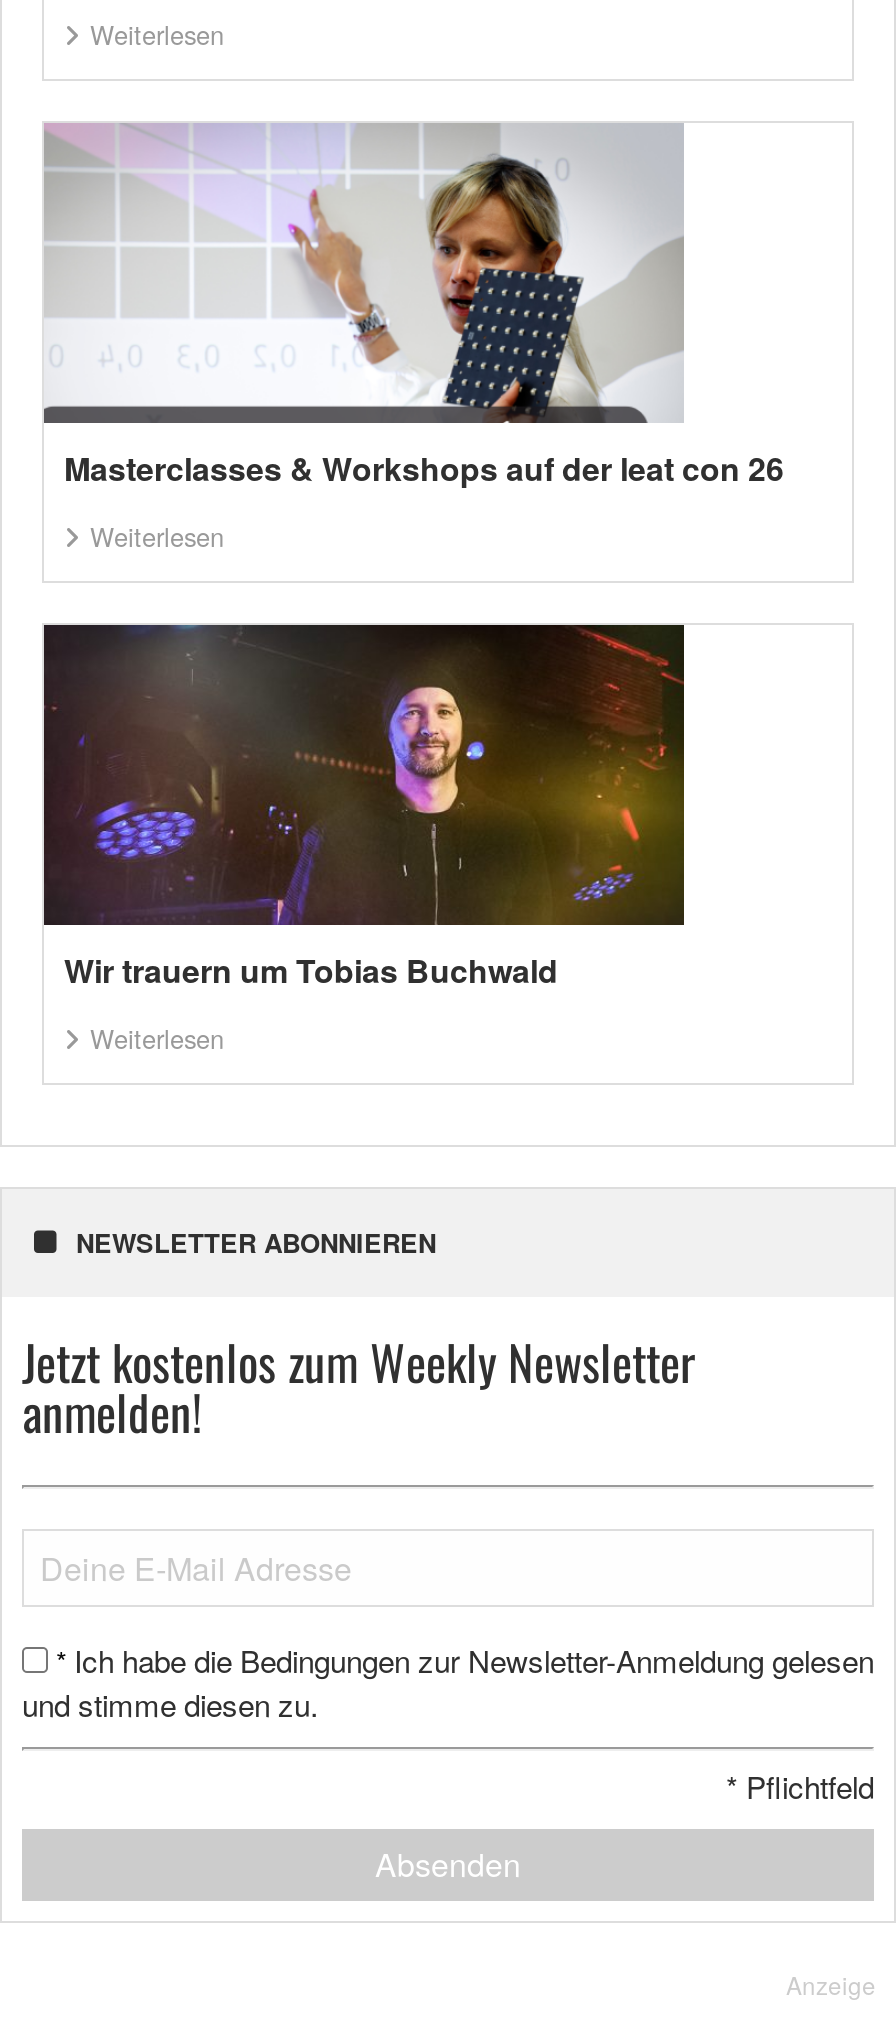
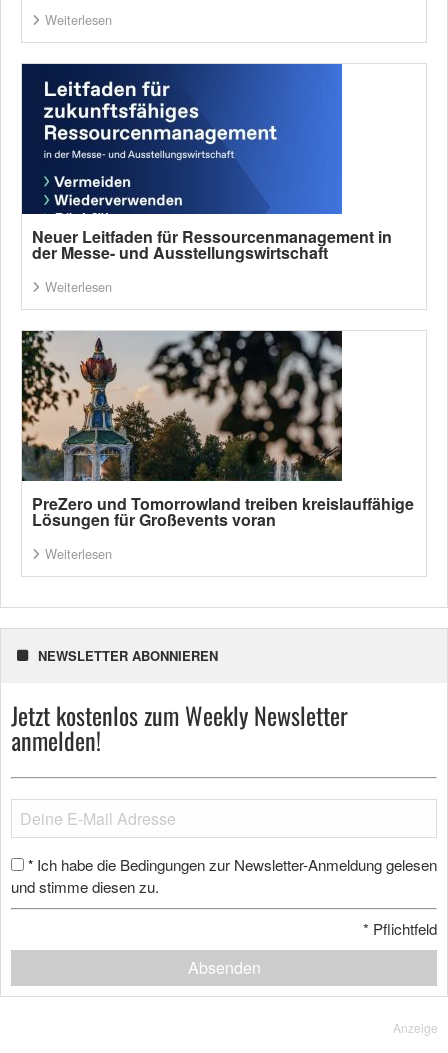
[44,122,784,491] [image] | Masterclasses & Workshops auf der leat con 26 -> [21,63,392,264] [image] | Neuer Leitfaden für Ressourcenmanagement in | der Messe- und Ausstellungswirtschaft
[44,622,684,993] [image] | Wir trauern um Tobias Buchwald -> [21,330,414,531] [image] | PreZero und Tomorrowland treiben kreislauffähige | Lösungen für Großevents voran

